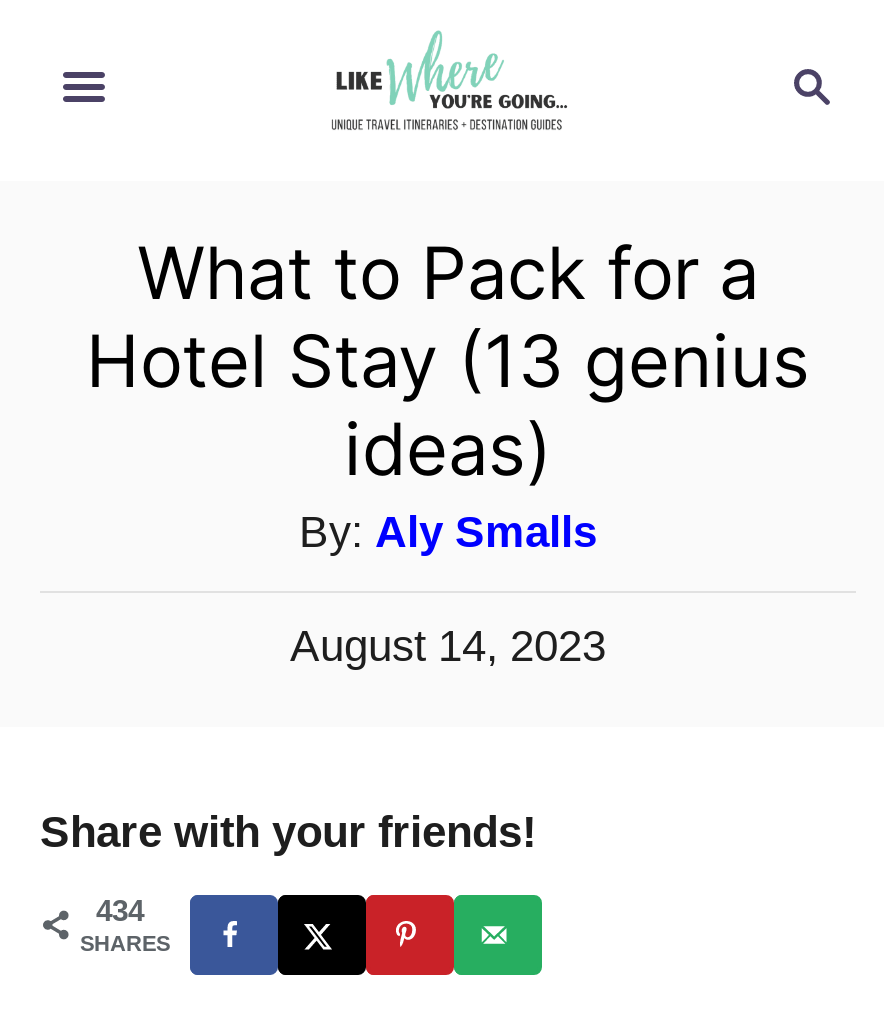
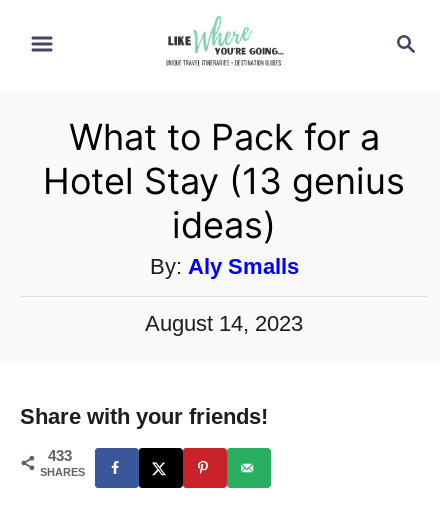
[96,893,144,927] 434 -> [48,447,72,464] 433

